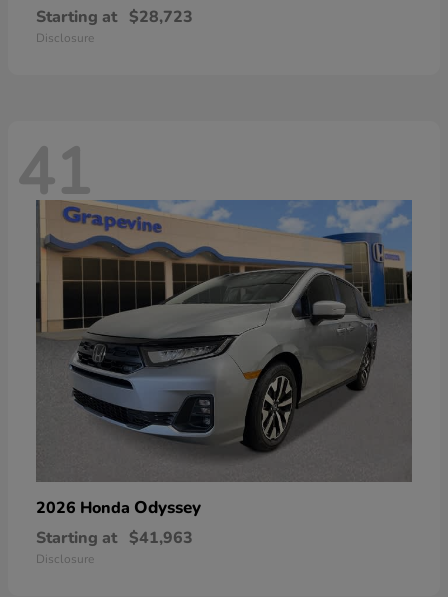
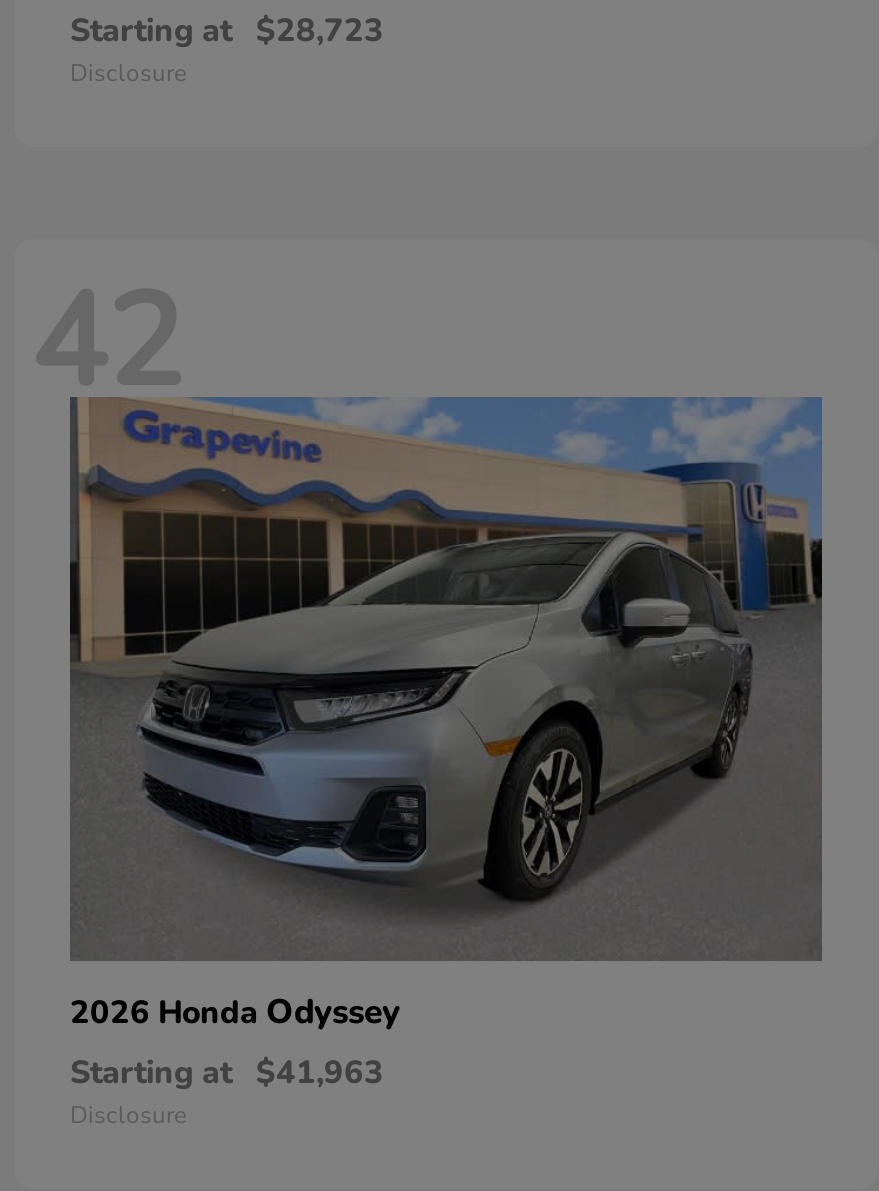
[16,129,92,217] 41 -> [30,255,182,431] 42

